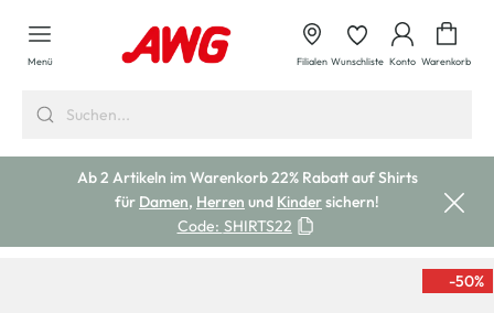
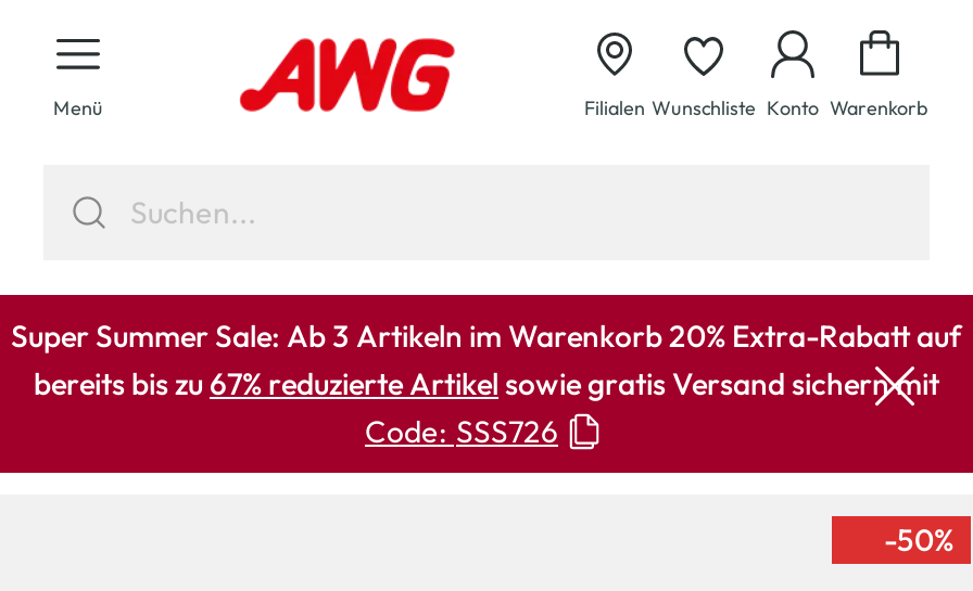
[77,168,417,236] Ab 2 Artikeln im Warenkorb 22% Rabatt auf Shirts | für Damen, Herren und Kinder sichern! | Code: SHIRTS22 -> [11,317,962,451] Super Summer Sale: Ab 3 Artikeln im Warenkorb 20% Extra-Rabatt auf | bereits bis zu 67% reduzierte Artikel sowie gratis Versand sichern mit | Code: SSS726

